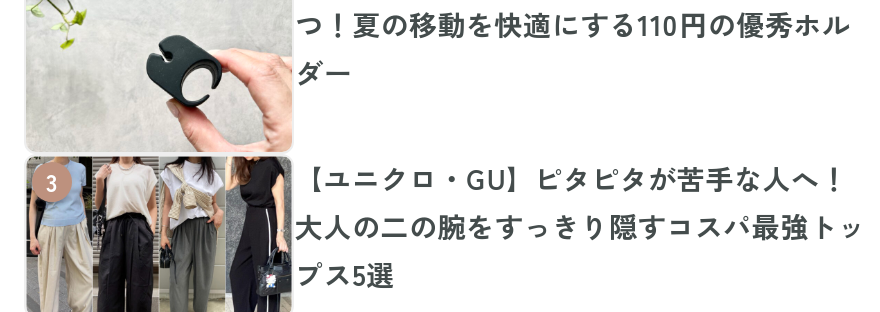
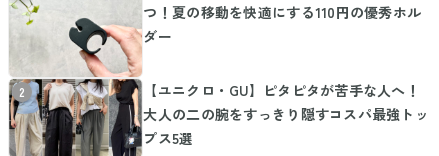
[46,165,59,199] 3 -> [19,82,26,99] 2

